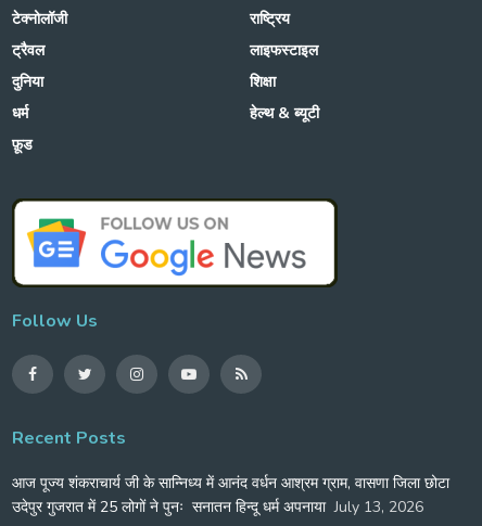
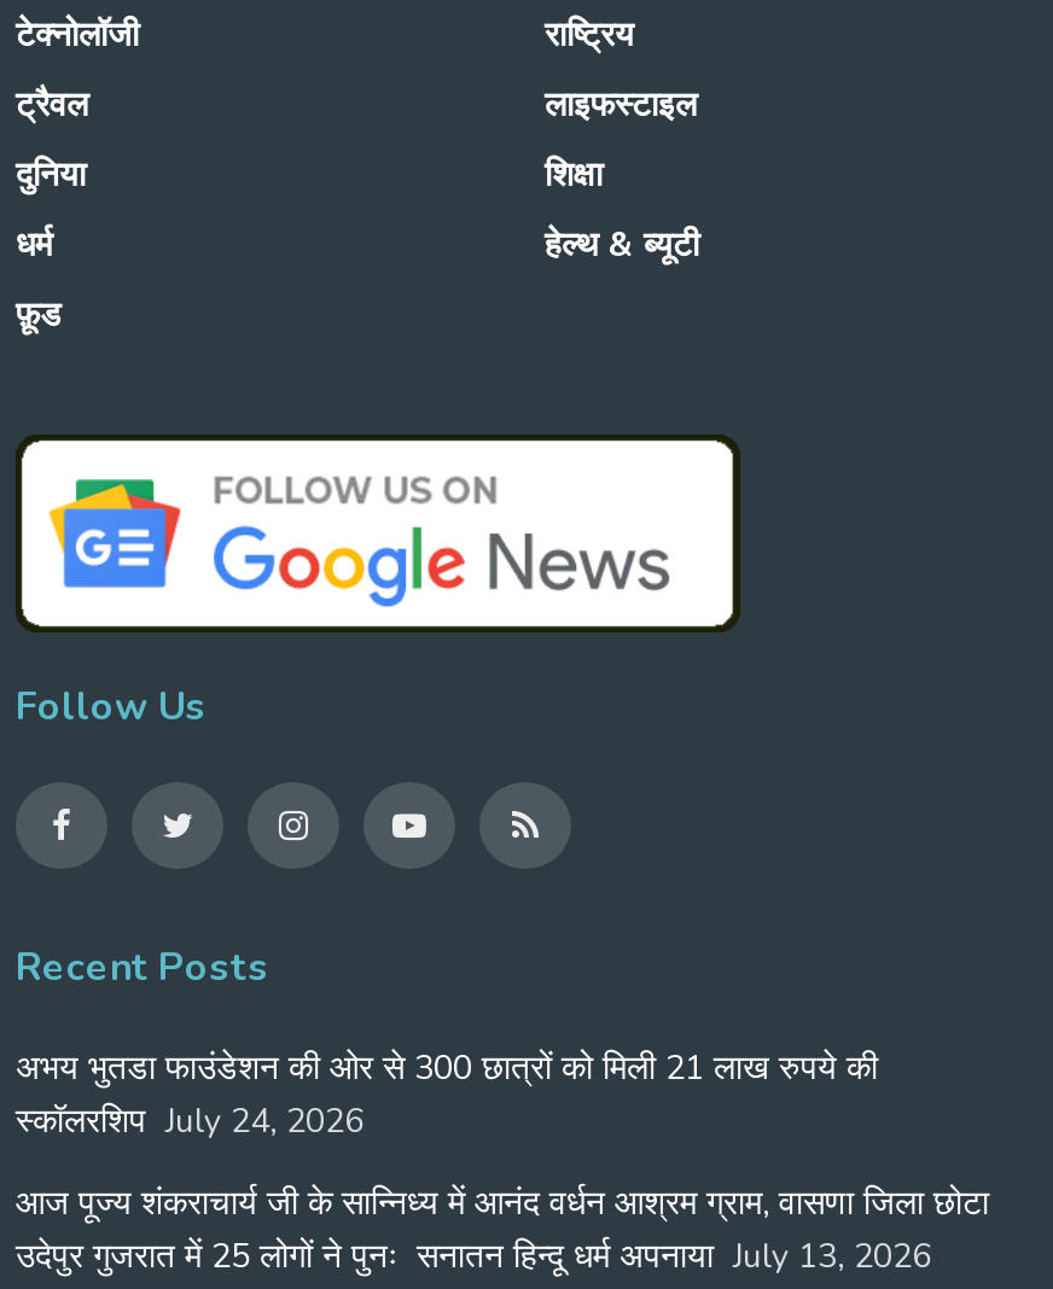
none -> [16,1045,878,1144] अभय भुतडा फाउंडेशन की ओर से 300 छात्रों को मिली 21 लाख रुपये की | स्कॉलरशिप July 24, 2026

